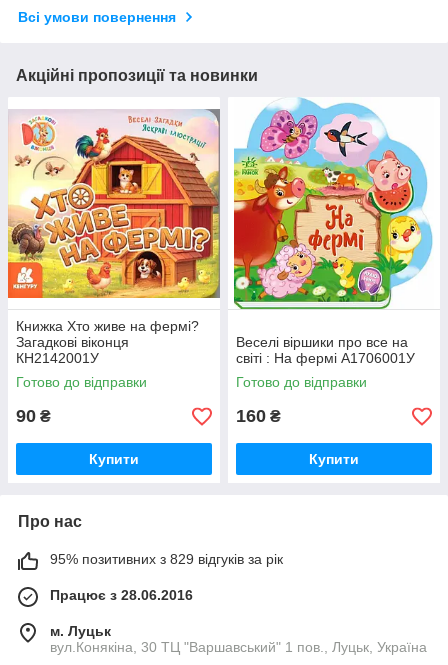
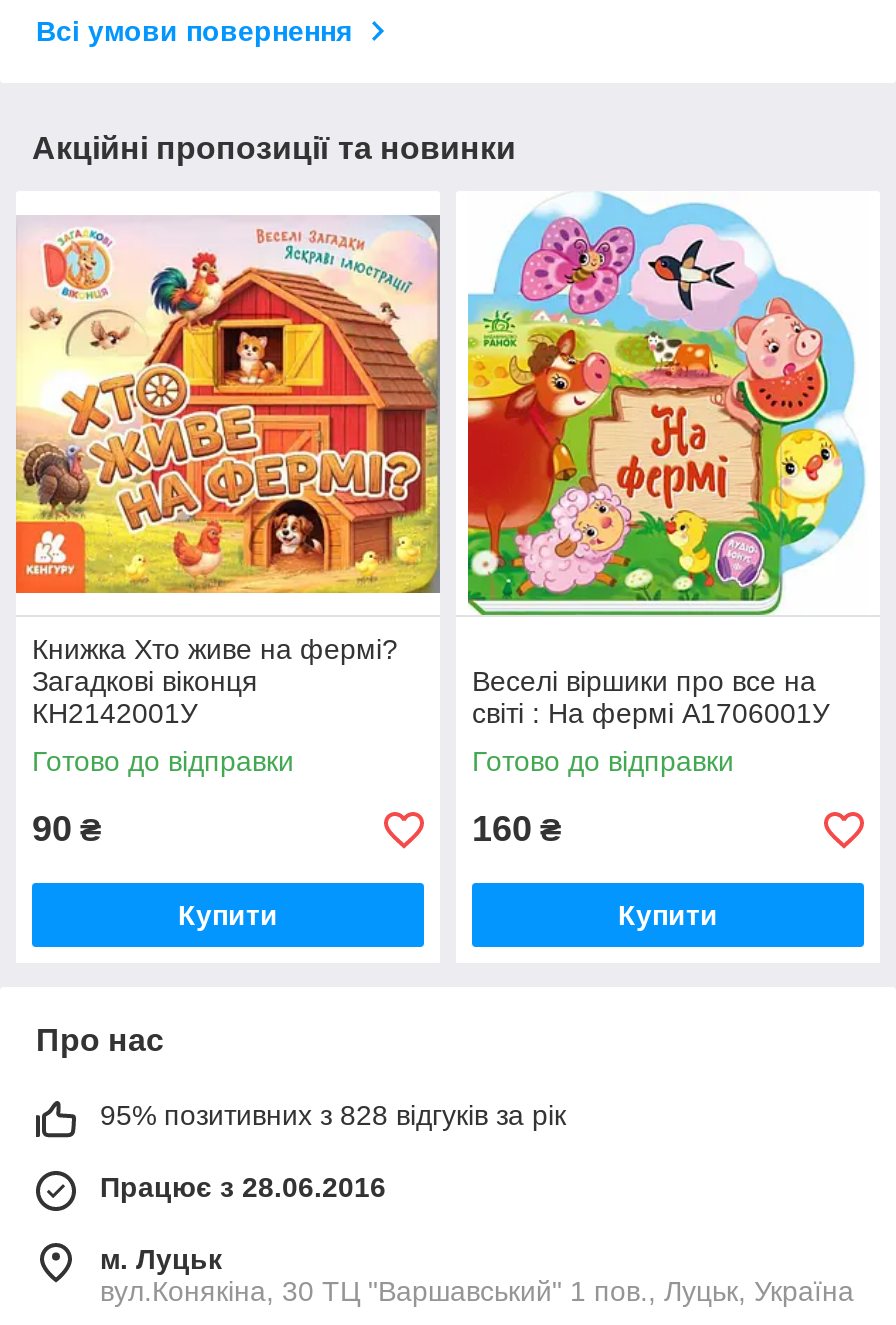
[50,551,283,567] 95% позитивних з 829 відгуків за рік -> [100,1099,566,1131] 95% позитивних з 828 відгуків за рік

